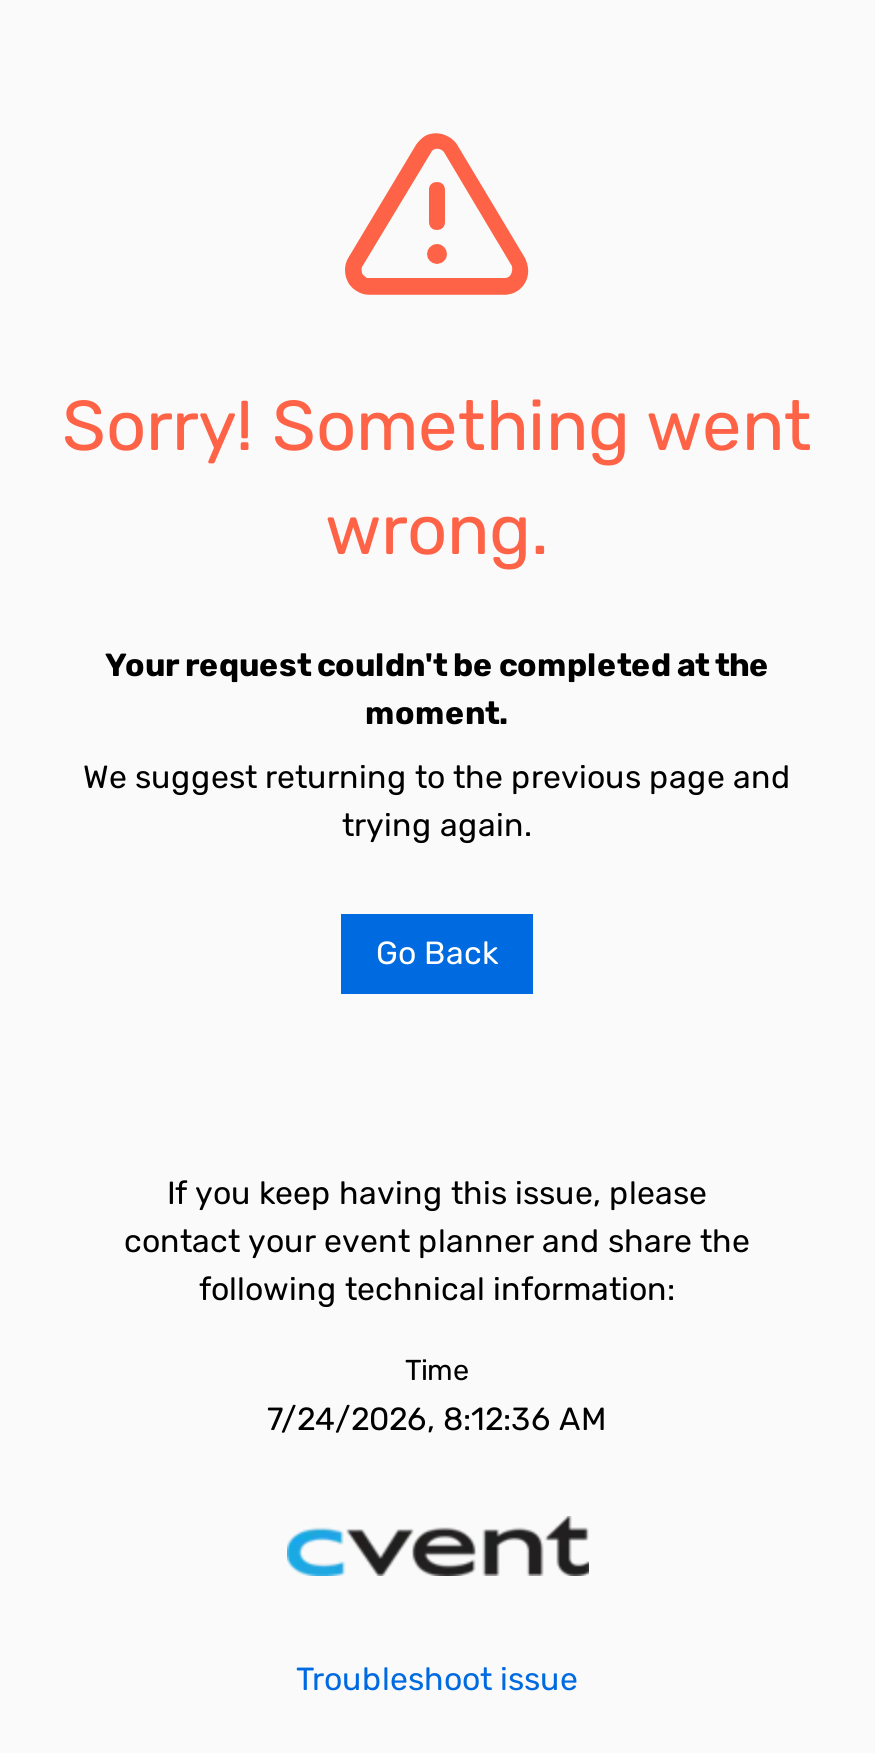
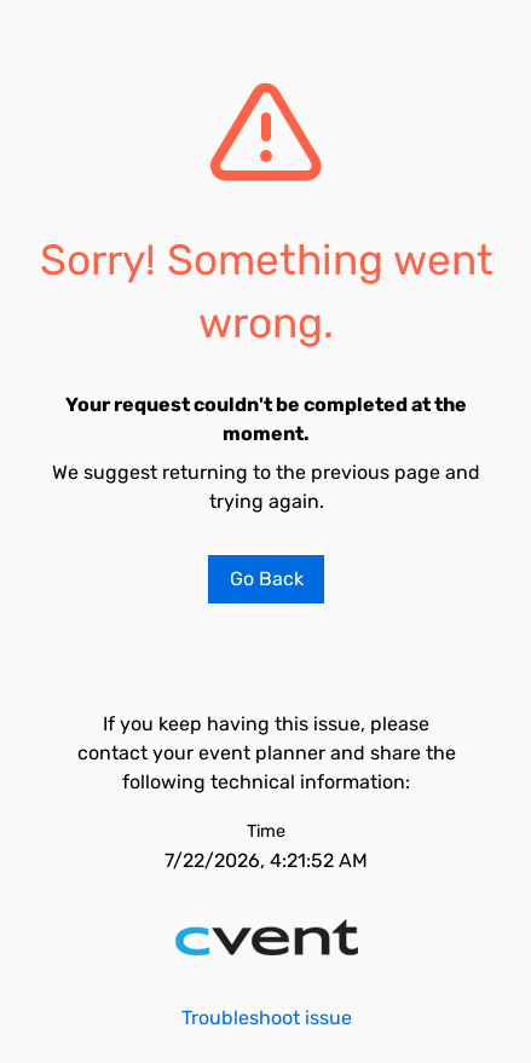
[267,1400,607,1438] 7/24/2026, 8:12:36 AM -> [165,849,368,872] 7/22/2026, 4:21:52 AM

